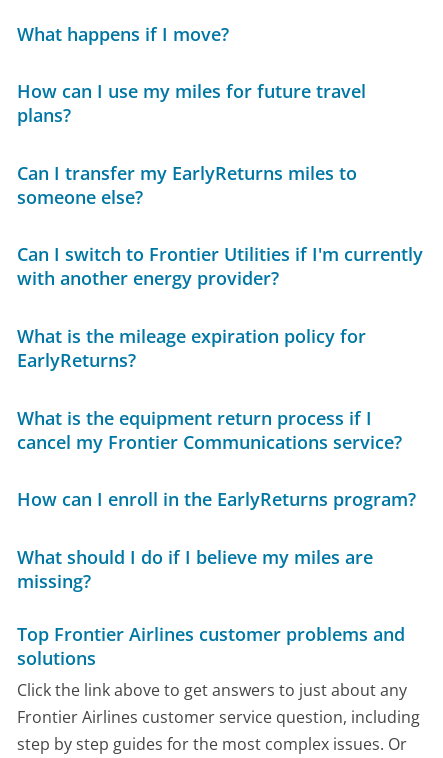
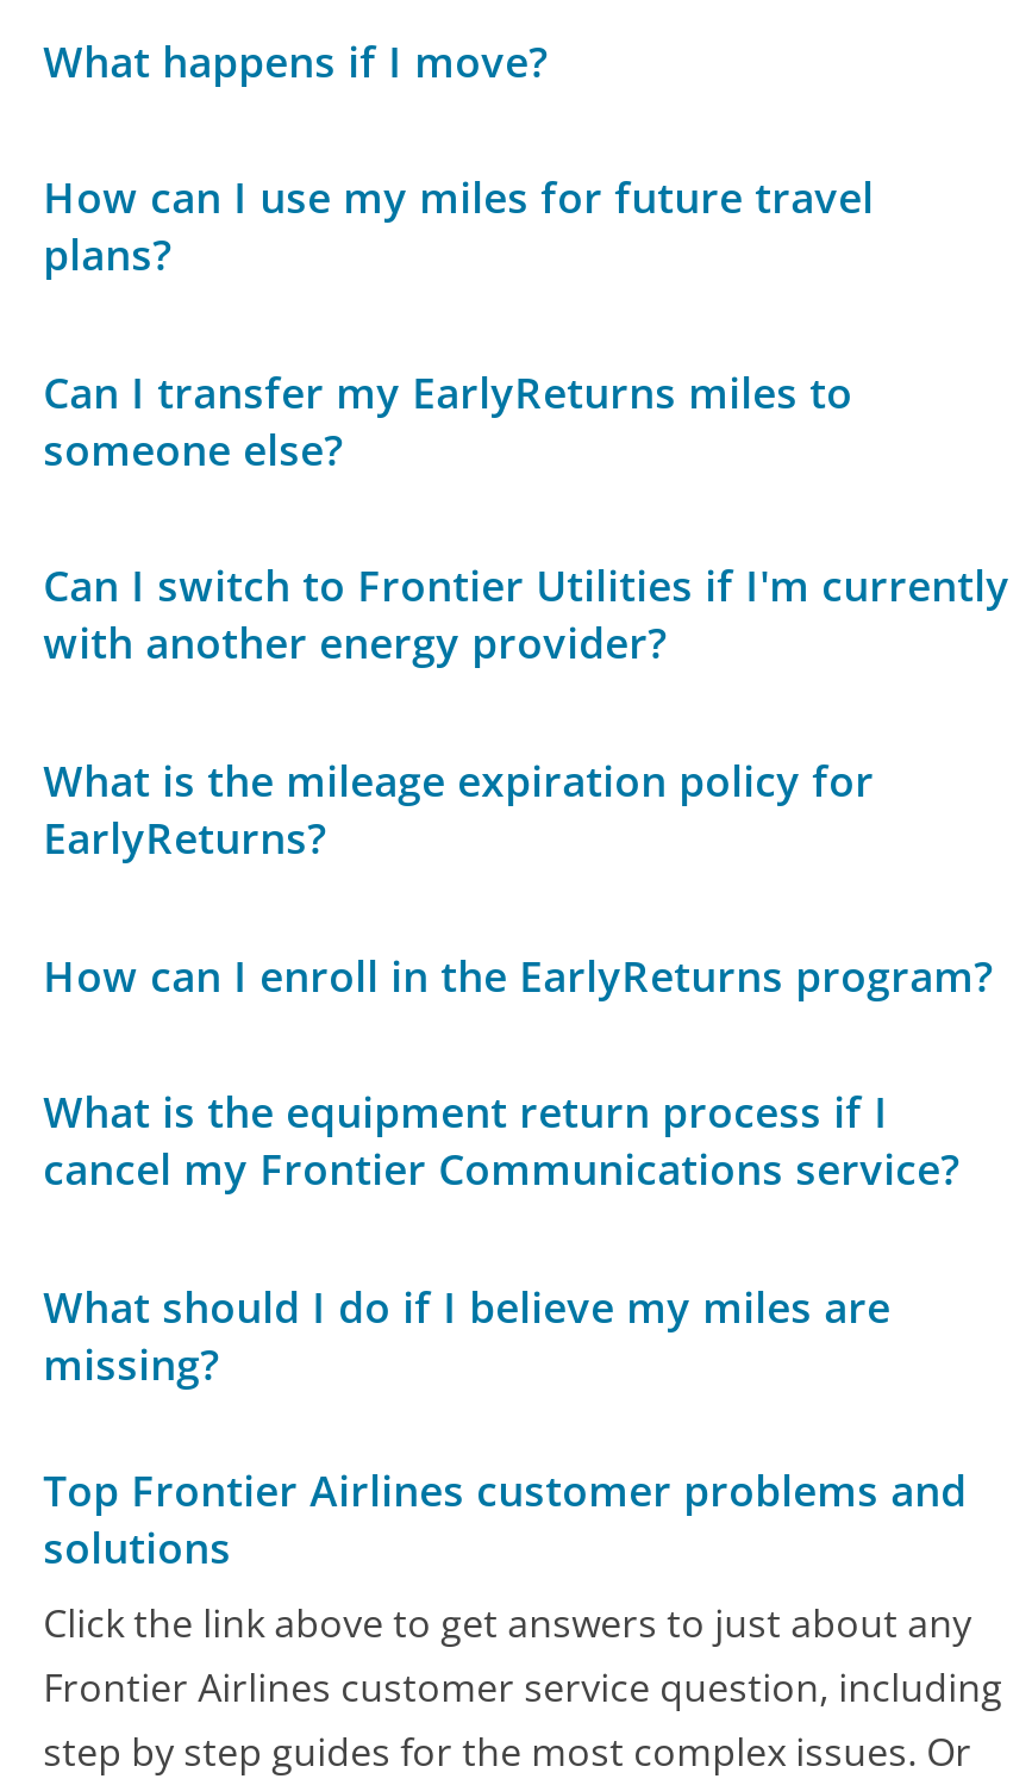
moved [17,406,402,454] -> [43,1083,960,1197]: What is the equipment return process if I | cancel my Frontier Communications service?
moved [17,487,416,511] -> [43,946,993,1003]: How can I enroll in the EarlyReturns program?

